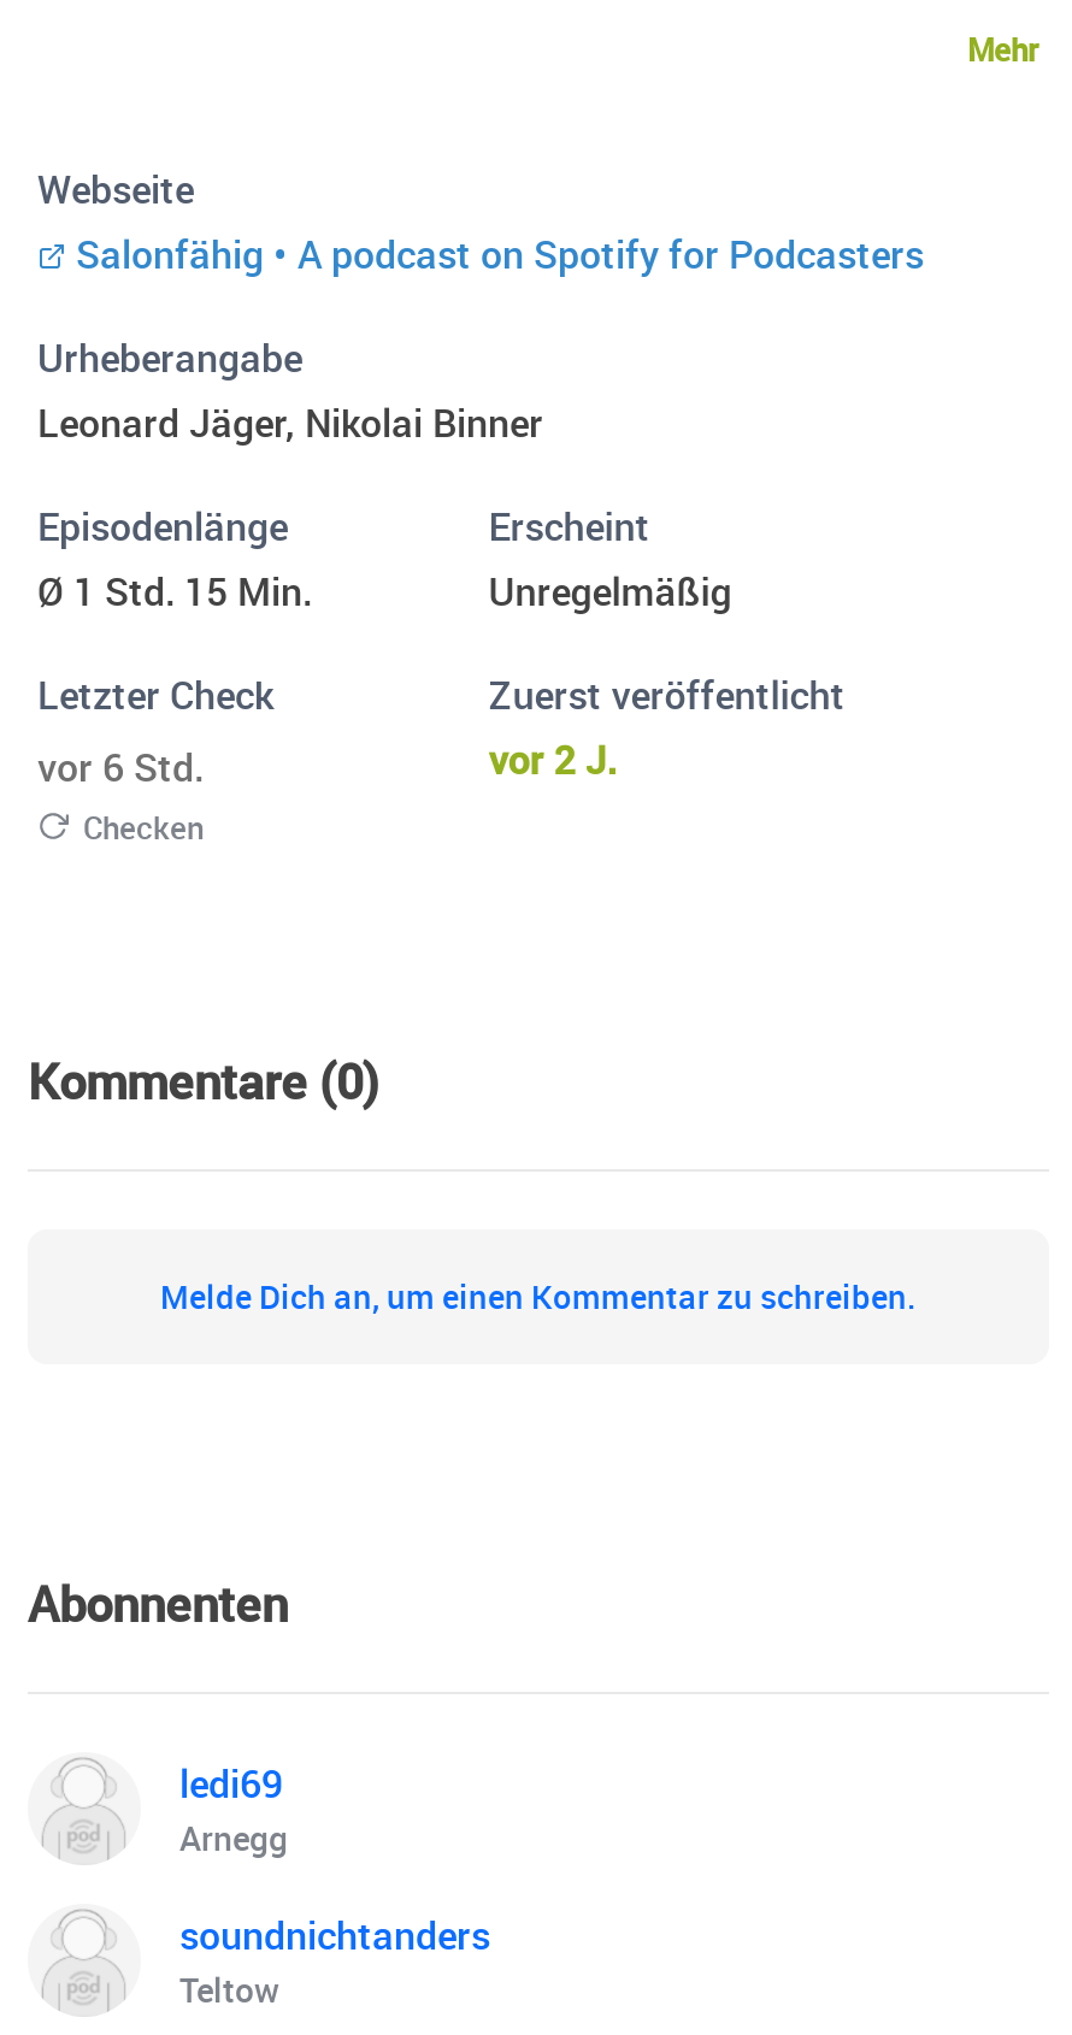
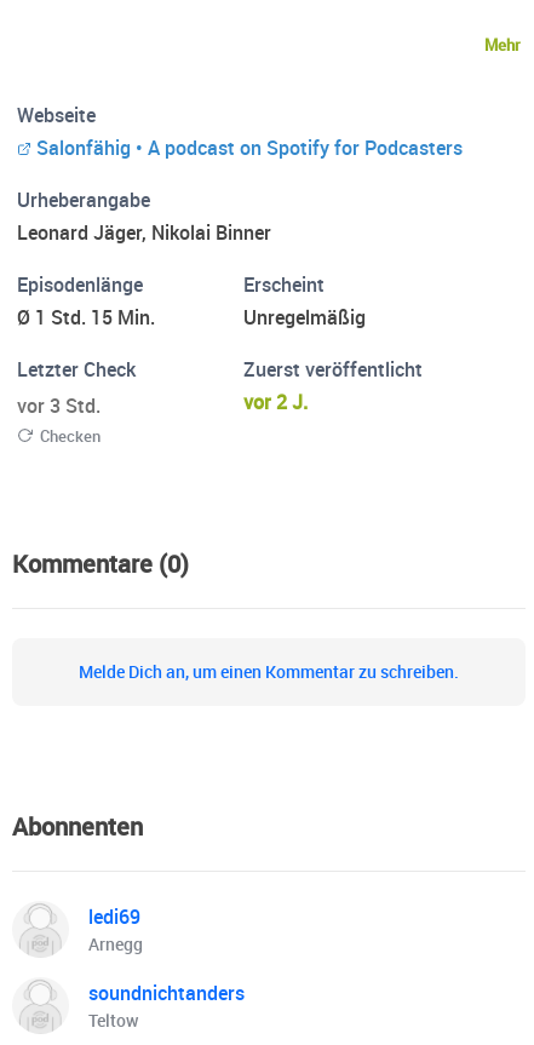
[37,741,204,794] vor 6 Std. -> [17,393,101,419] vor 3 Std.

